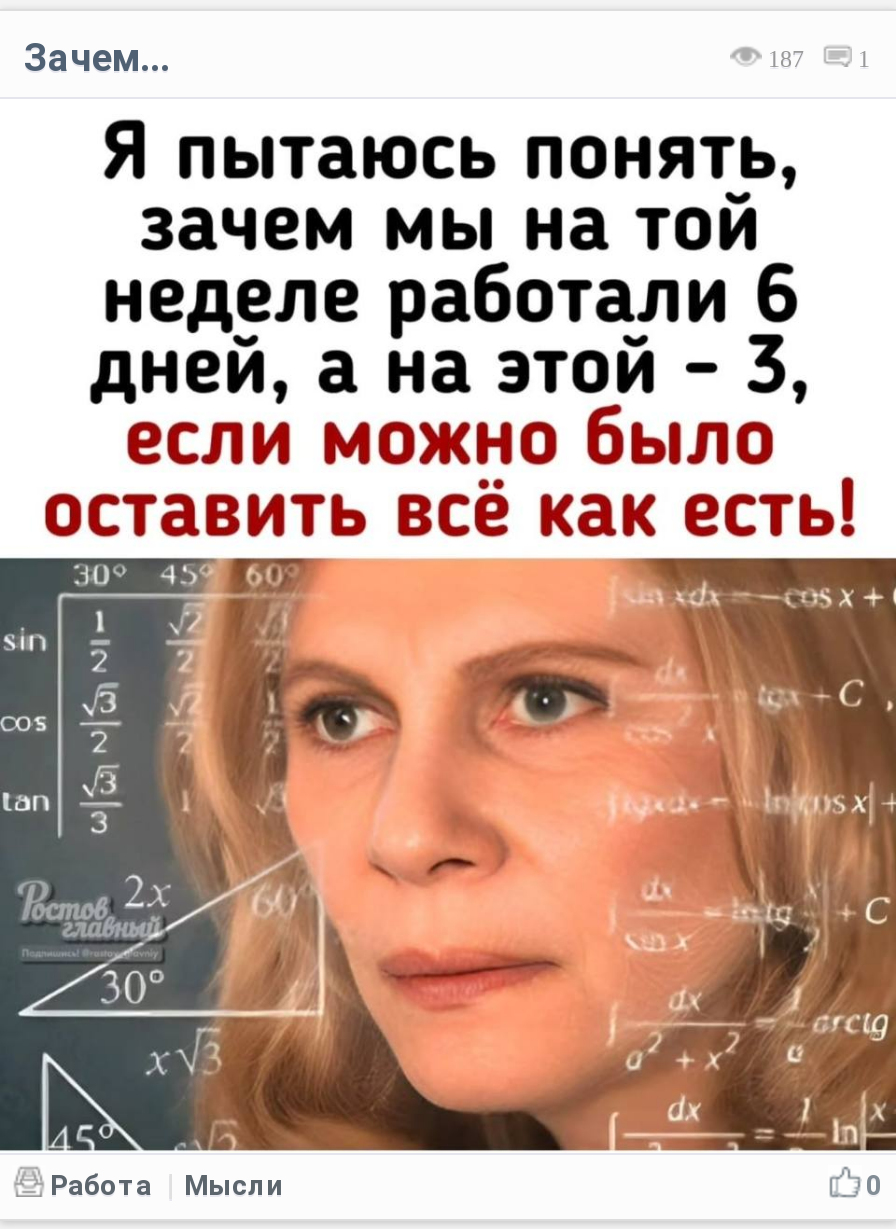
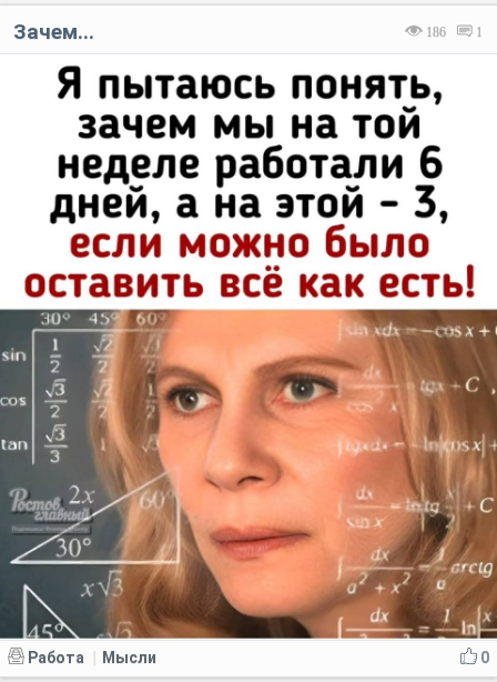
[762,45,870,73] 187 1 -> [423,24,483,40] 186 1

